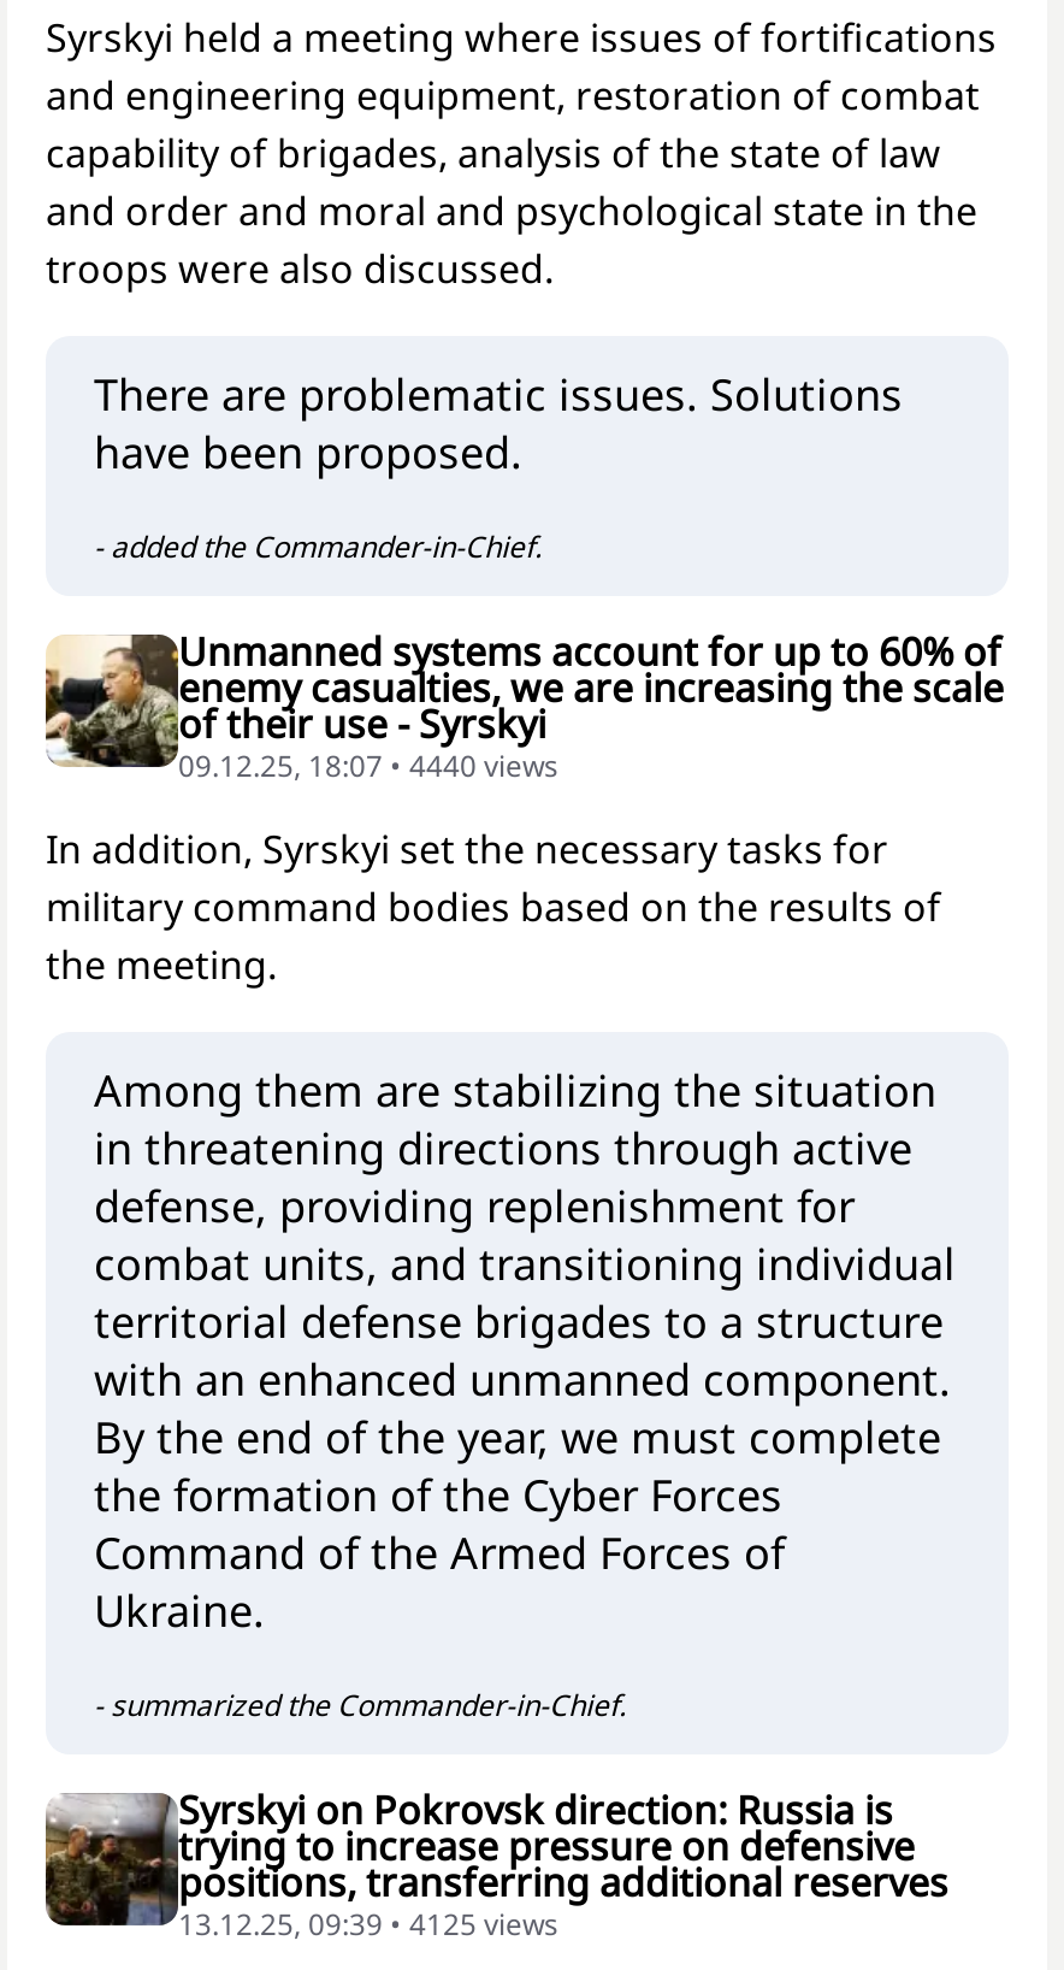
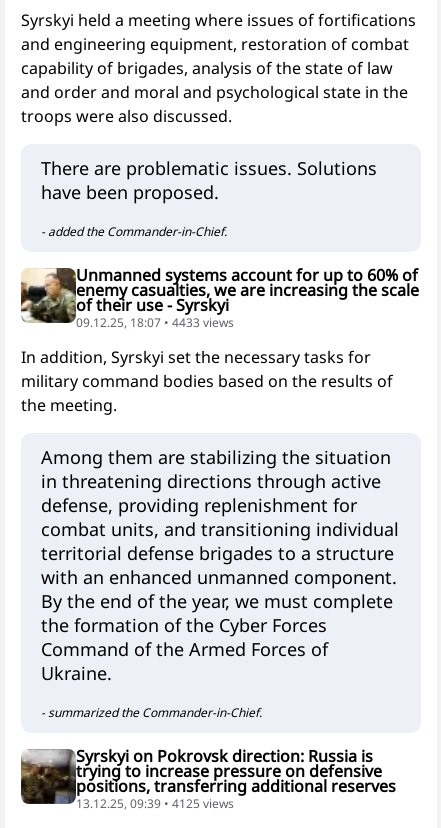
[178,746,558,787] 09.12.25, 18:07 • 4440 views -> [76,314,234,331] 09.12.25, 18:07 • 4433 views

